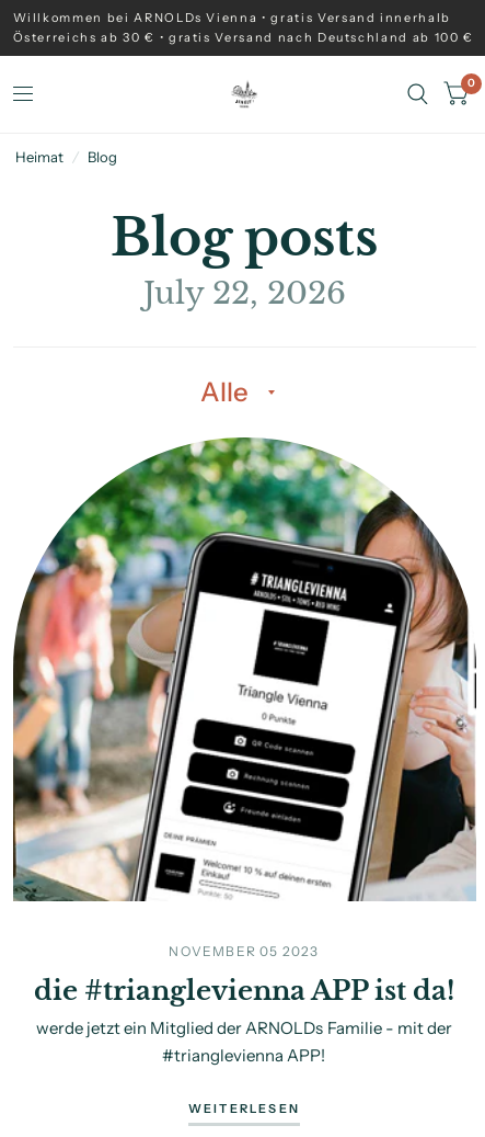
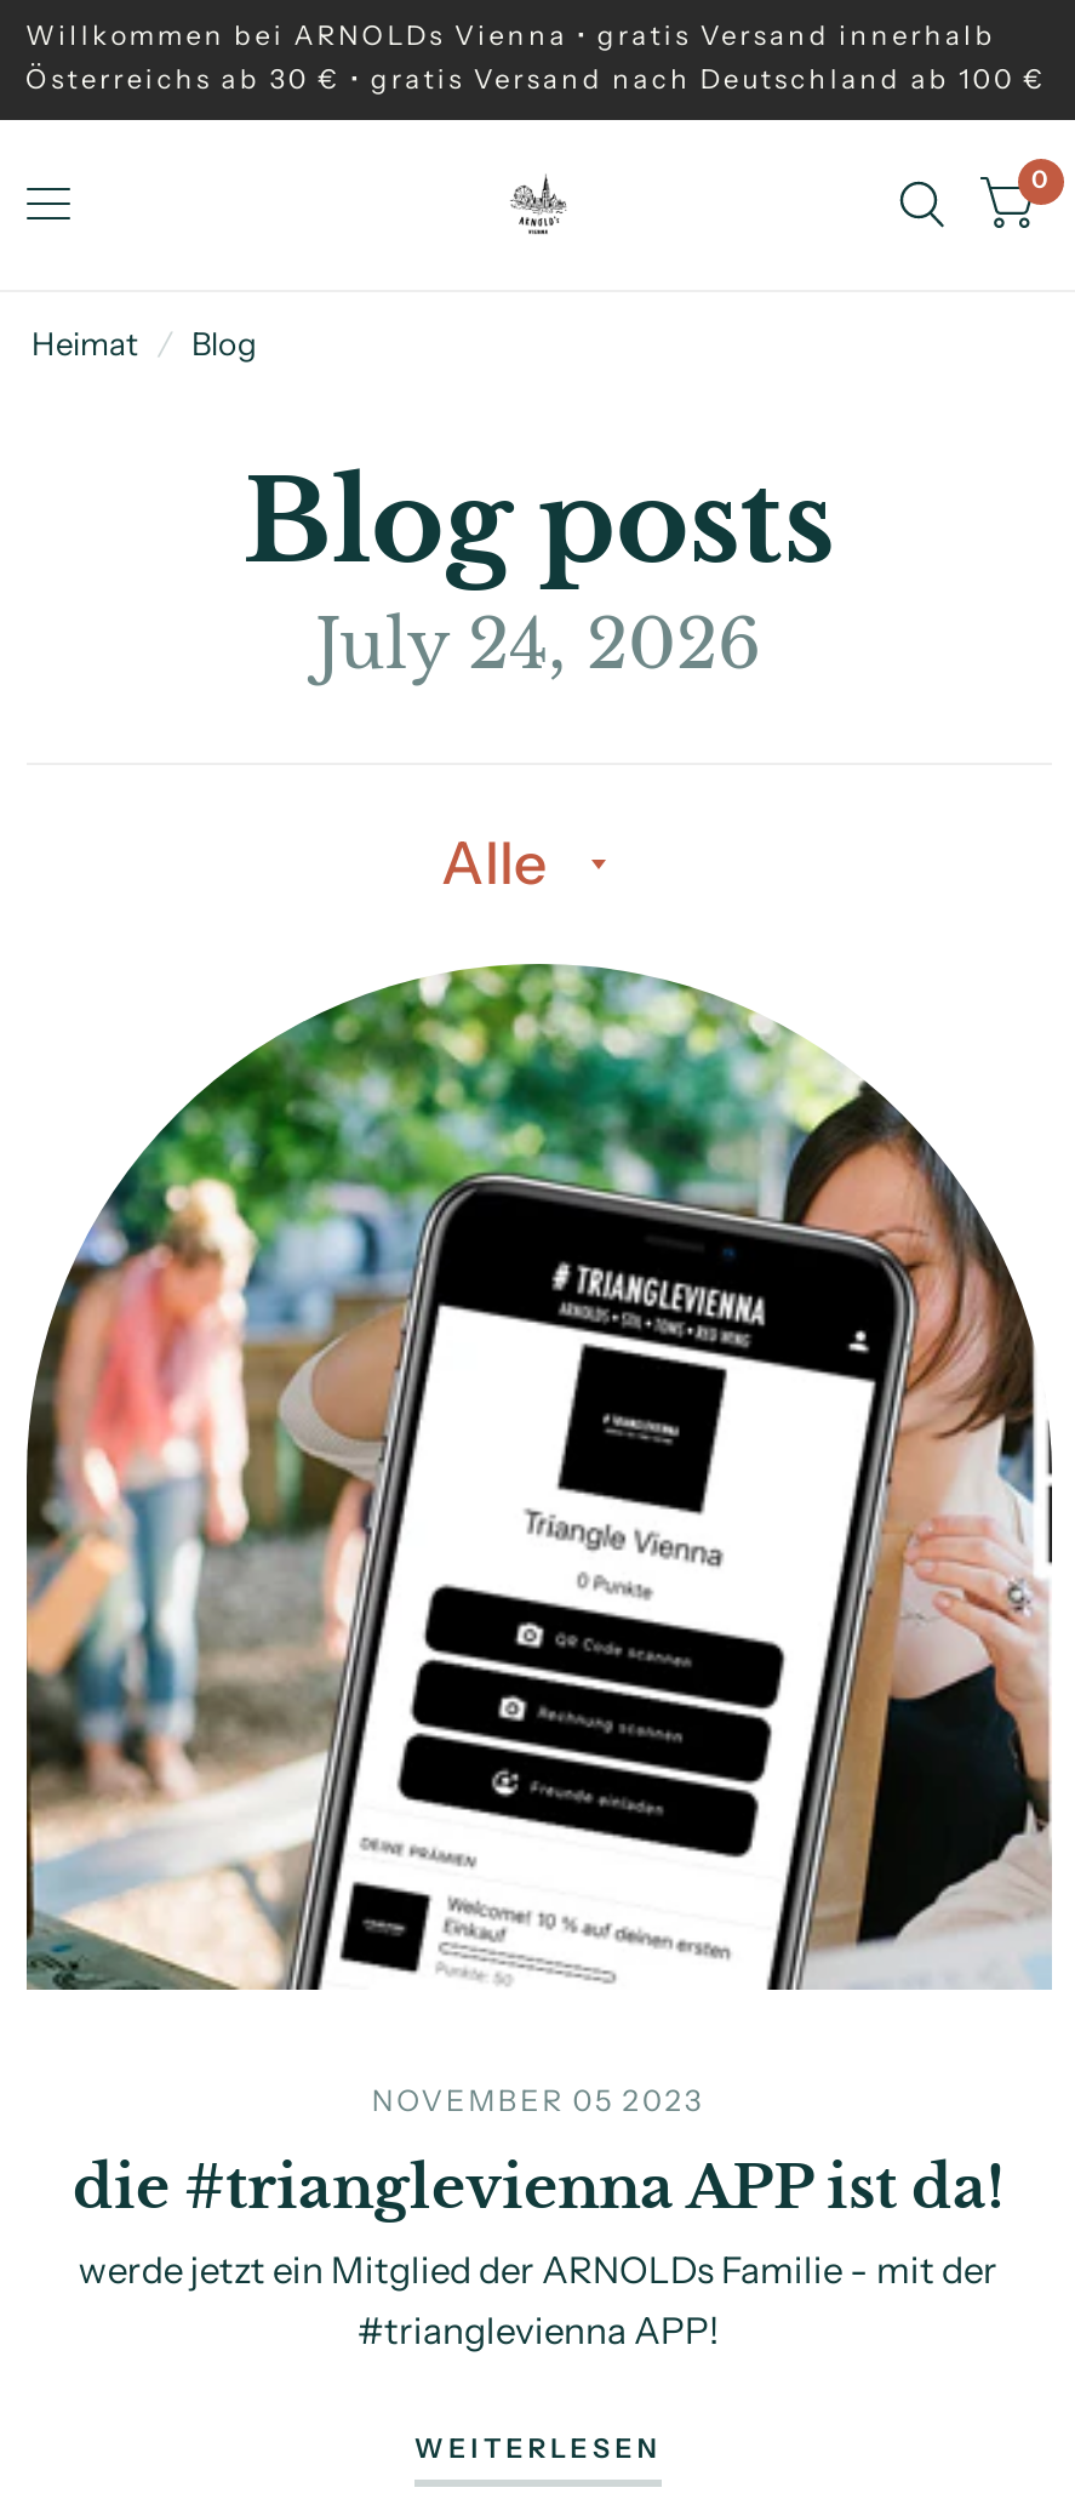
[143,274,345,312] July 22, 2026 -> [315,603,761,687] July 24, 2026

